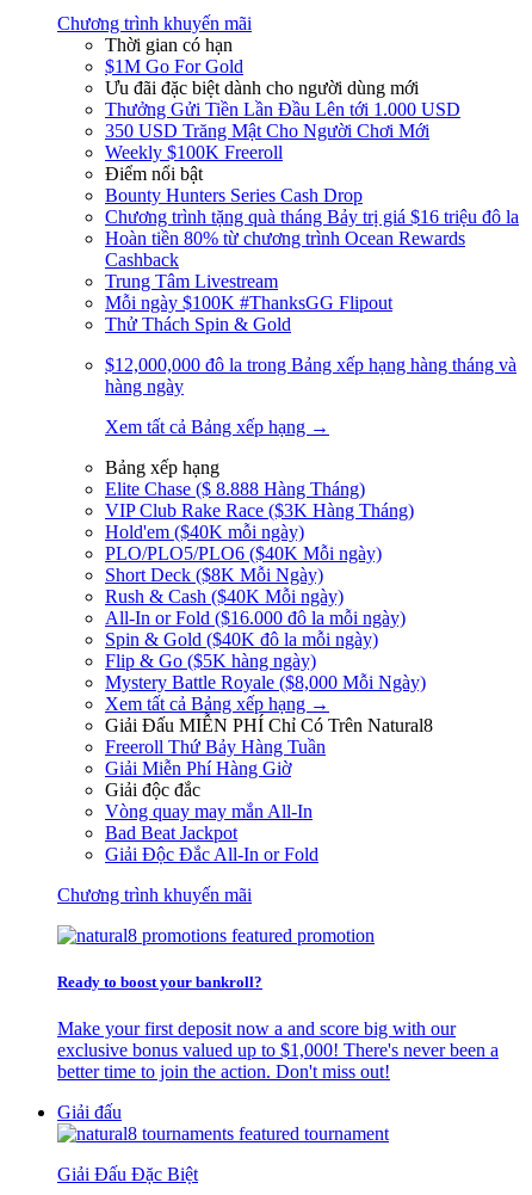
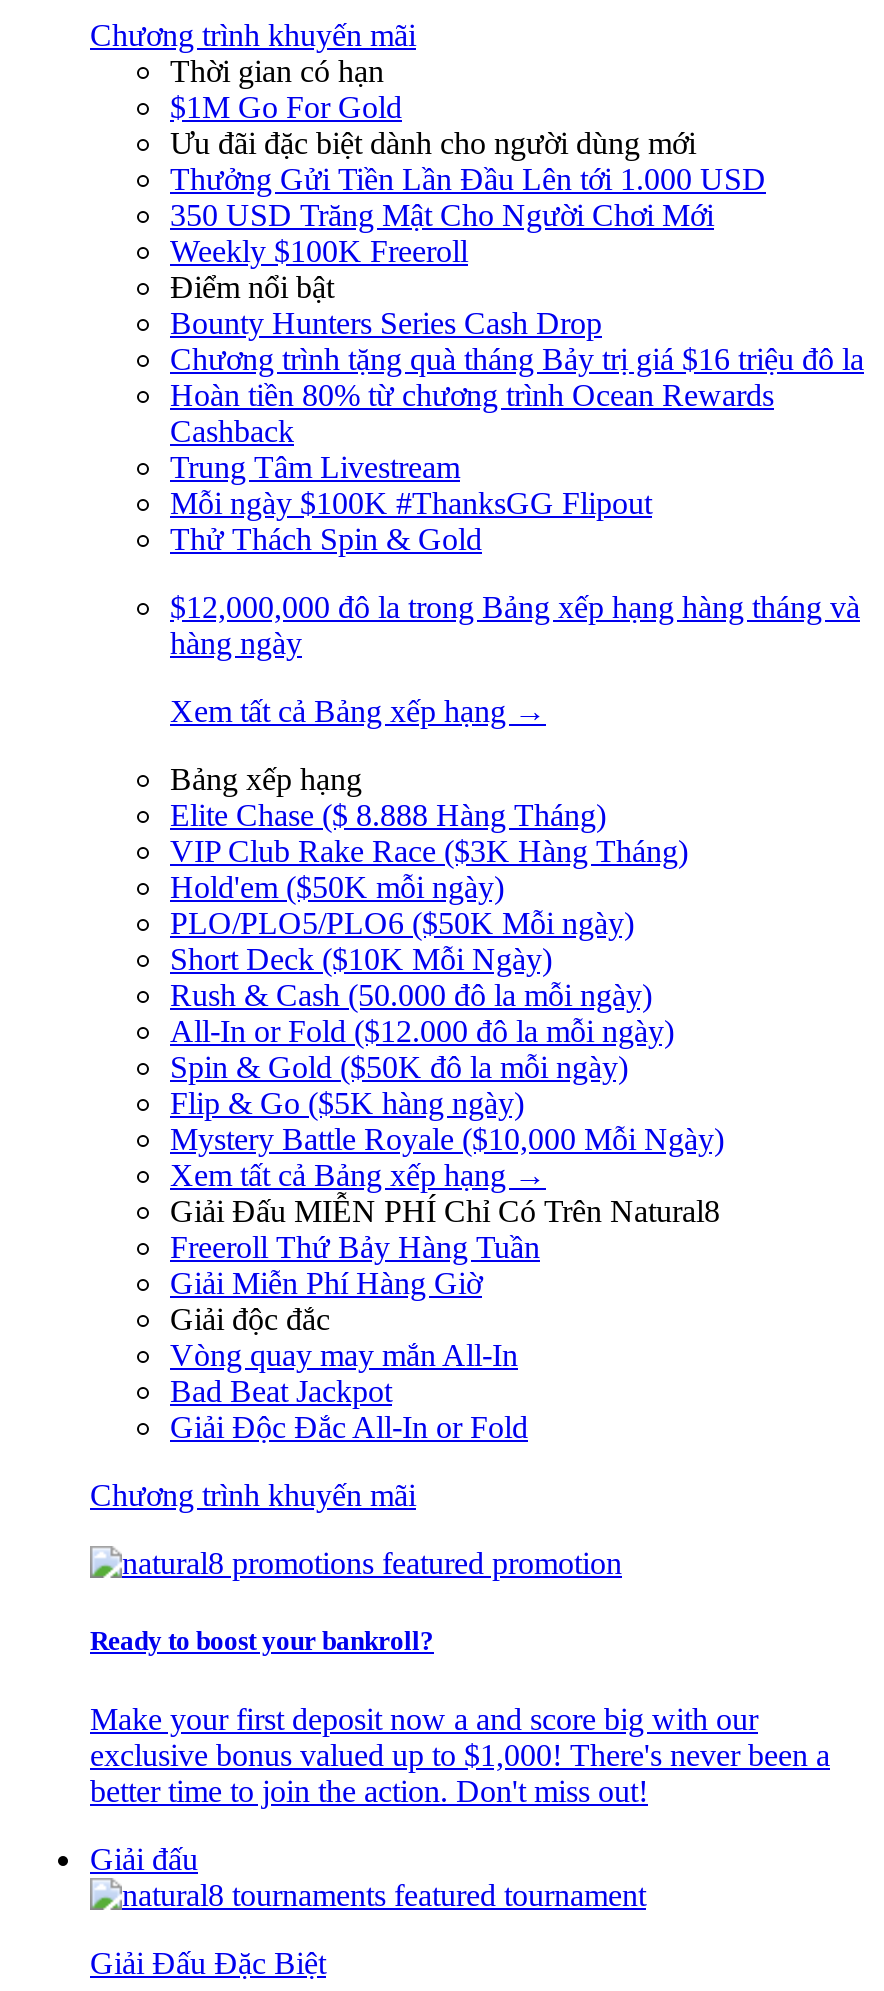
[105,521,406,649] Hold'em ($40K mỗi ngày) | PLO/PLO5/PLO6 ($40K Mỗi ngày) | Short Deck ($8K Mỗi Ngày) | Rush & Cash ($40K Mỗi ngày) | All-In or Fold ($16.000 đô la mỗi ngày) | Spin & Gold ($40K đô la mỗi ngày) -> [170,869,674,1083] Hold'em ($50K mỗi ngày) | PLO/PLO5/PLO6 ($50K Mỗi ngày) | Short Deck ($10K Mỗi Ngày) | Rush & Cash (50.000 đô la mỗi ngày) | All-In or Fold ($12.000 đô la mỗi ngày) | Spin & Gold ($50K đô la mỗi ngày)
[105,672,426,692] Mystery Battle Royale ($8,000 Mỗi Ngày) -> [170,1121,724,1155] Mystery Battle Royale ($10,000 Mỗi Ngày)

